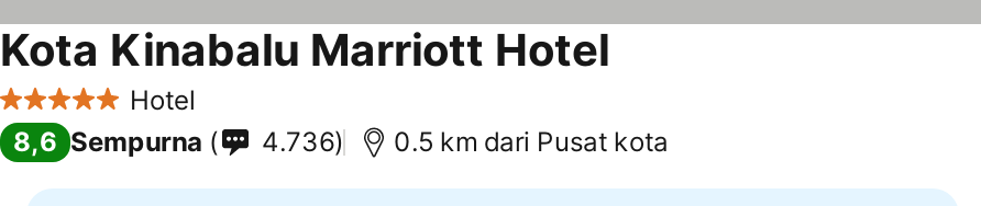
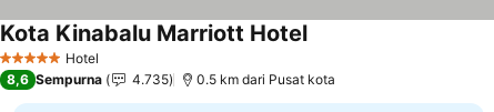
[262,125,334,158] 4.736 -> [132,71,169,88] 4.735

